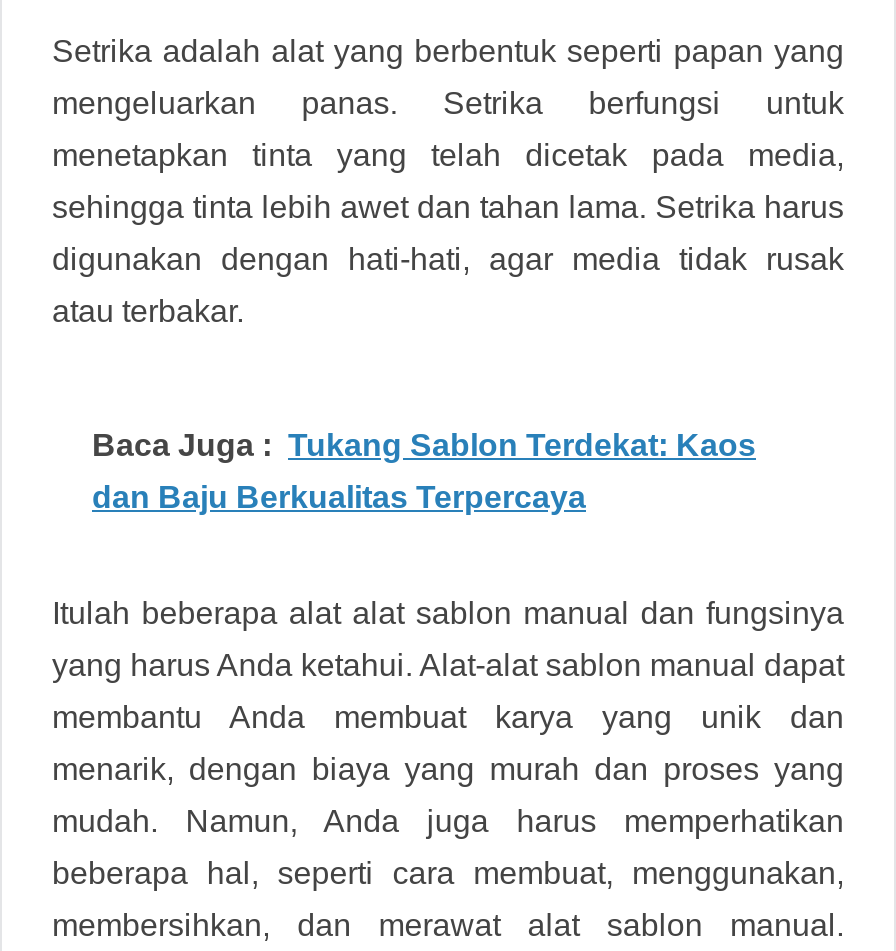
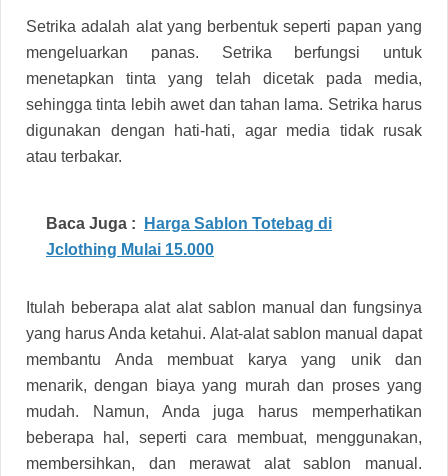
[92,428,756,462] Baca Juga : Tukang Sablon Terdekat: Kaos -> [46,215,332,232] Baca Juga : Harga Sablon Totebag di
[92,480,586,514] dan Baju Berkualitas Terpercaya -> [46,241,214,258] Jclothing Mulai 15.000

